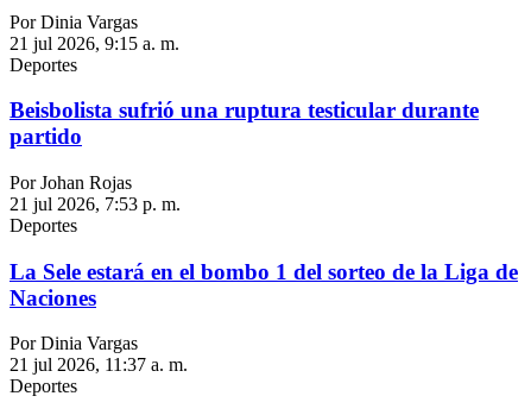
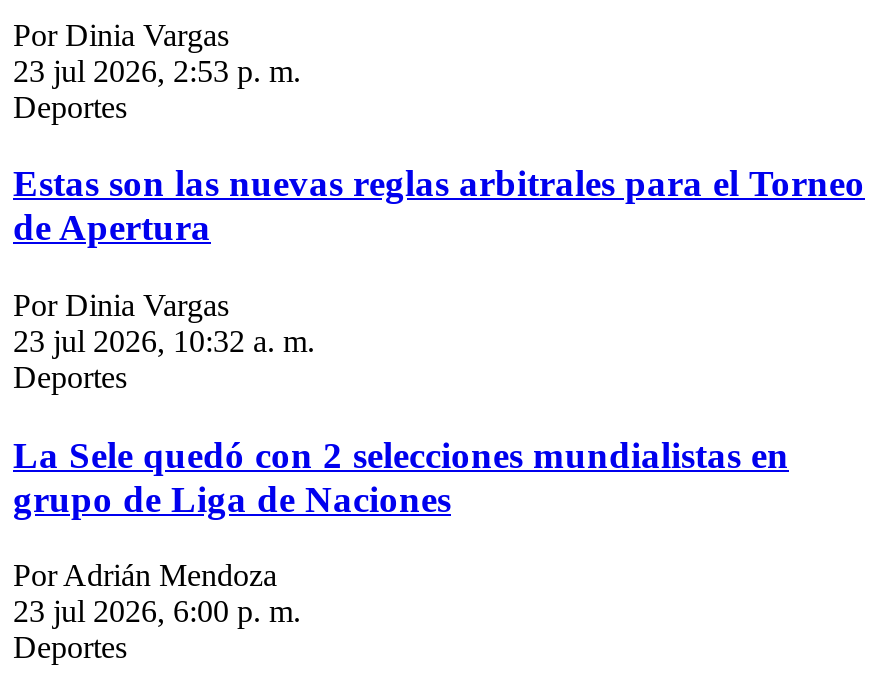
[10,33,179,53] 21 jul 2026, 9:15 a. m. -> [13,53,301,87] 23 jul 2026, 2:53 p. m.
[10,98,479,149] Beisbolista sufrió una ruptura testicular durante | partido -> [13,163,865,249] Estas son las nuevas reglas arbitrales para el Torneo | de Apertura
[10,172,181,214] Por Johan Rojas | 21 jul 2026, 7:53 p. m. -> [13,288,315,358] Por Dinia Vargas | 23 jul 2026, 10:32 a. m.
[10,259,518,310] La Sele estará en el bombo 1 del sorteo de la Liga de | Naciones -> [13,434,789,520] La Sele quedó con 2 selecciones mundialistas en | grupo de Liga de Naciones
[10,334,188,375] Por Dinia Vargas | 21 jul 2026, 11:37 a. m. -> [13,559,301,629] Por Adrián Mendoza | 23 jul 2026, 6:00 p. m.

